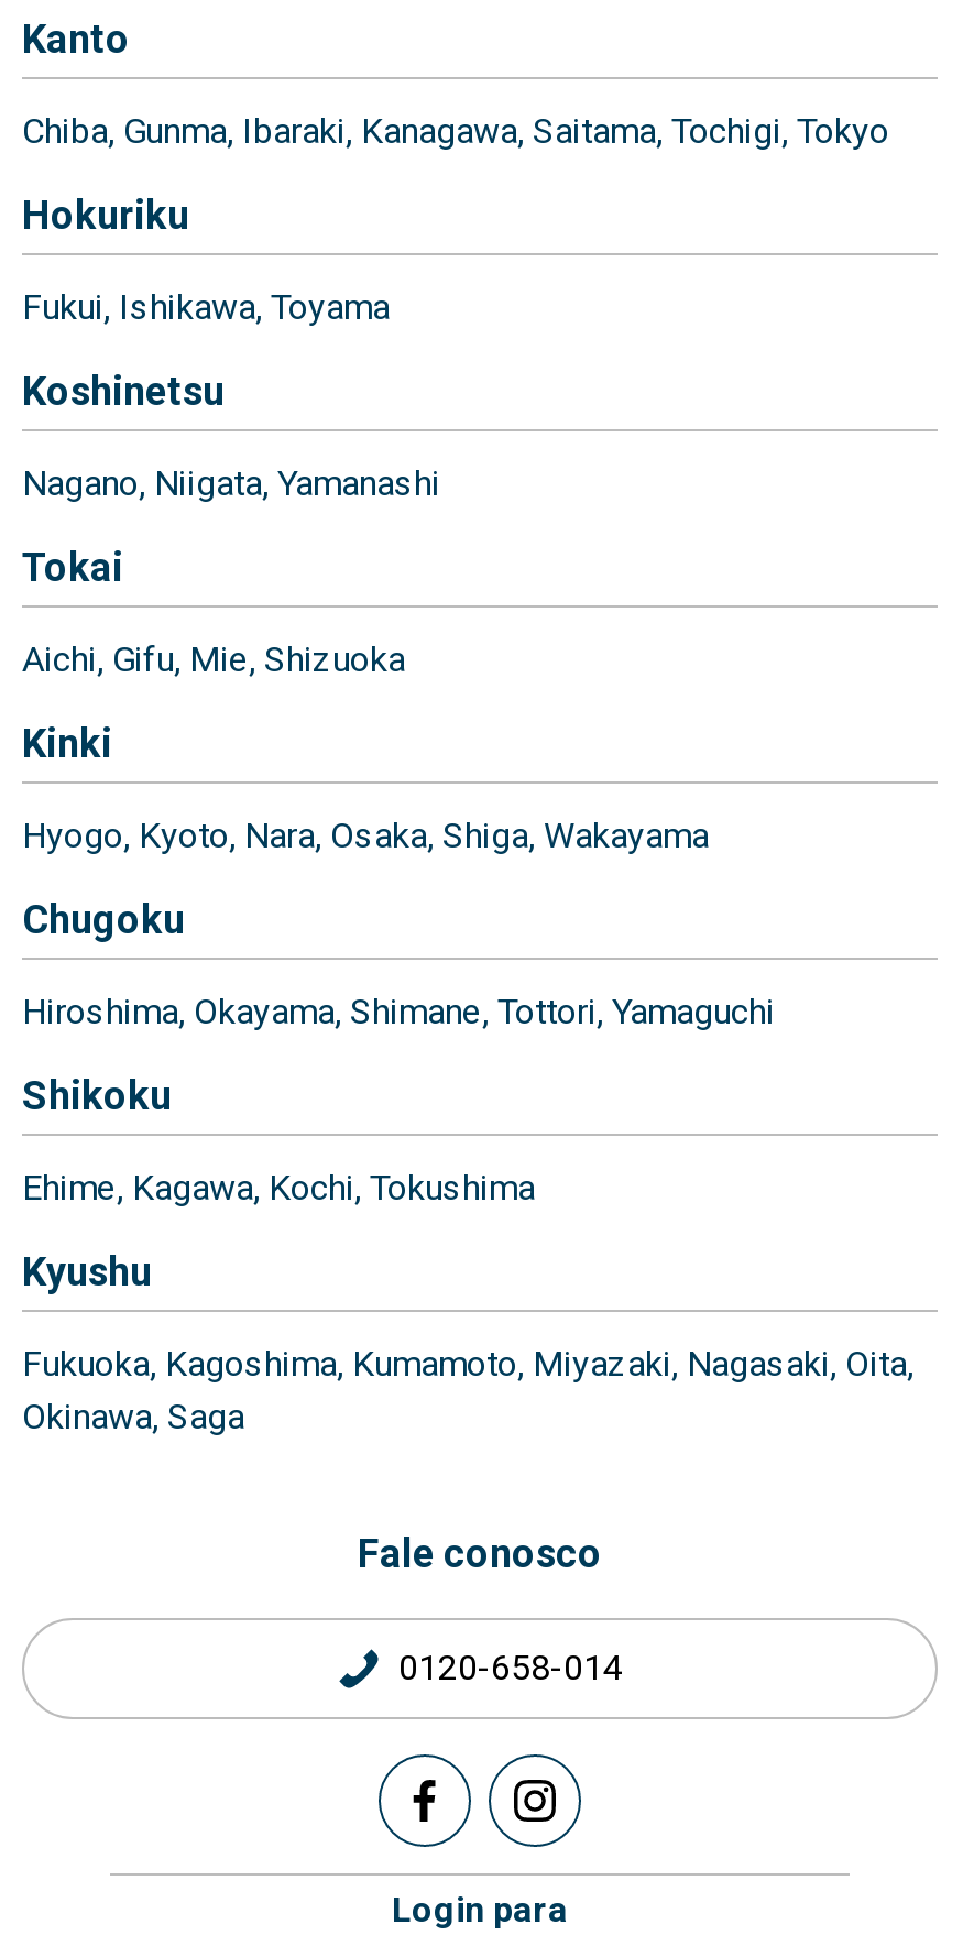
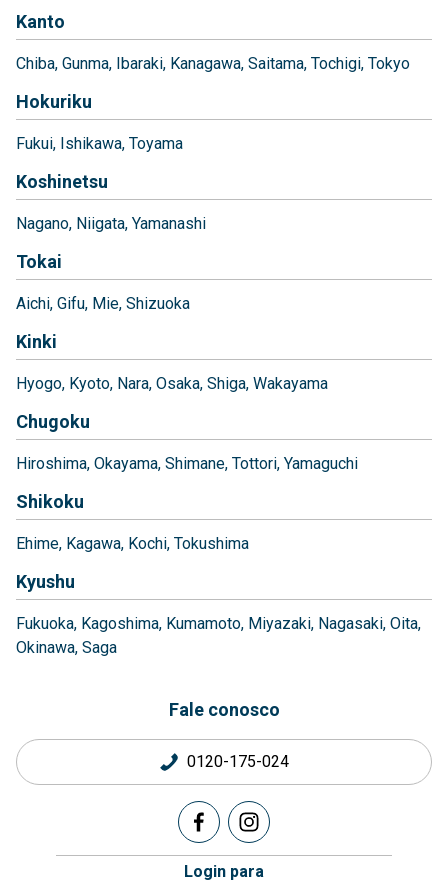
[398,1646,623,1688] 0120-658-014 -> [187,752,289,771] 0120-175-024

